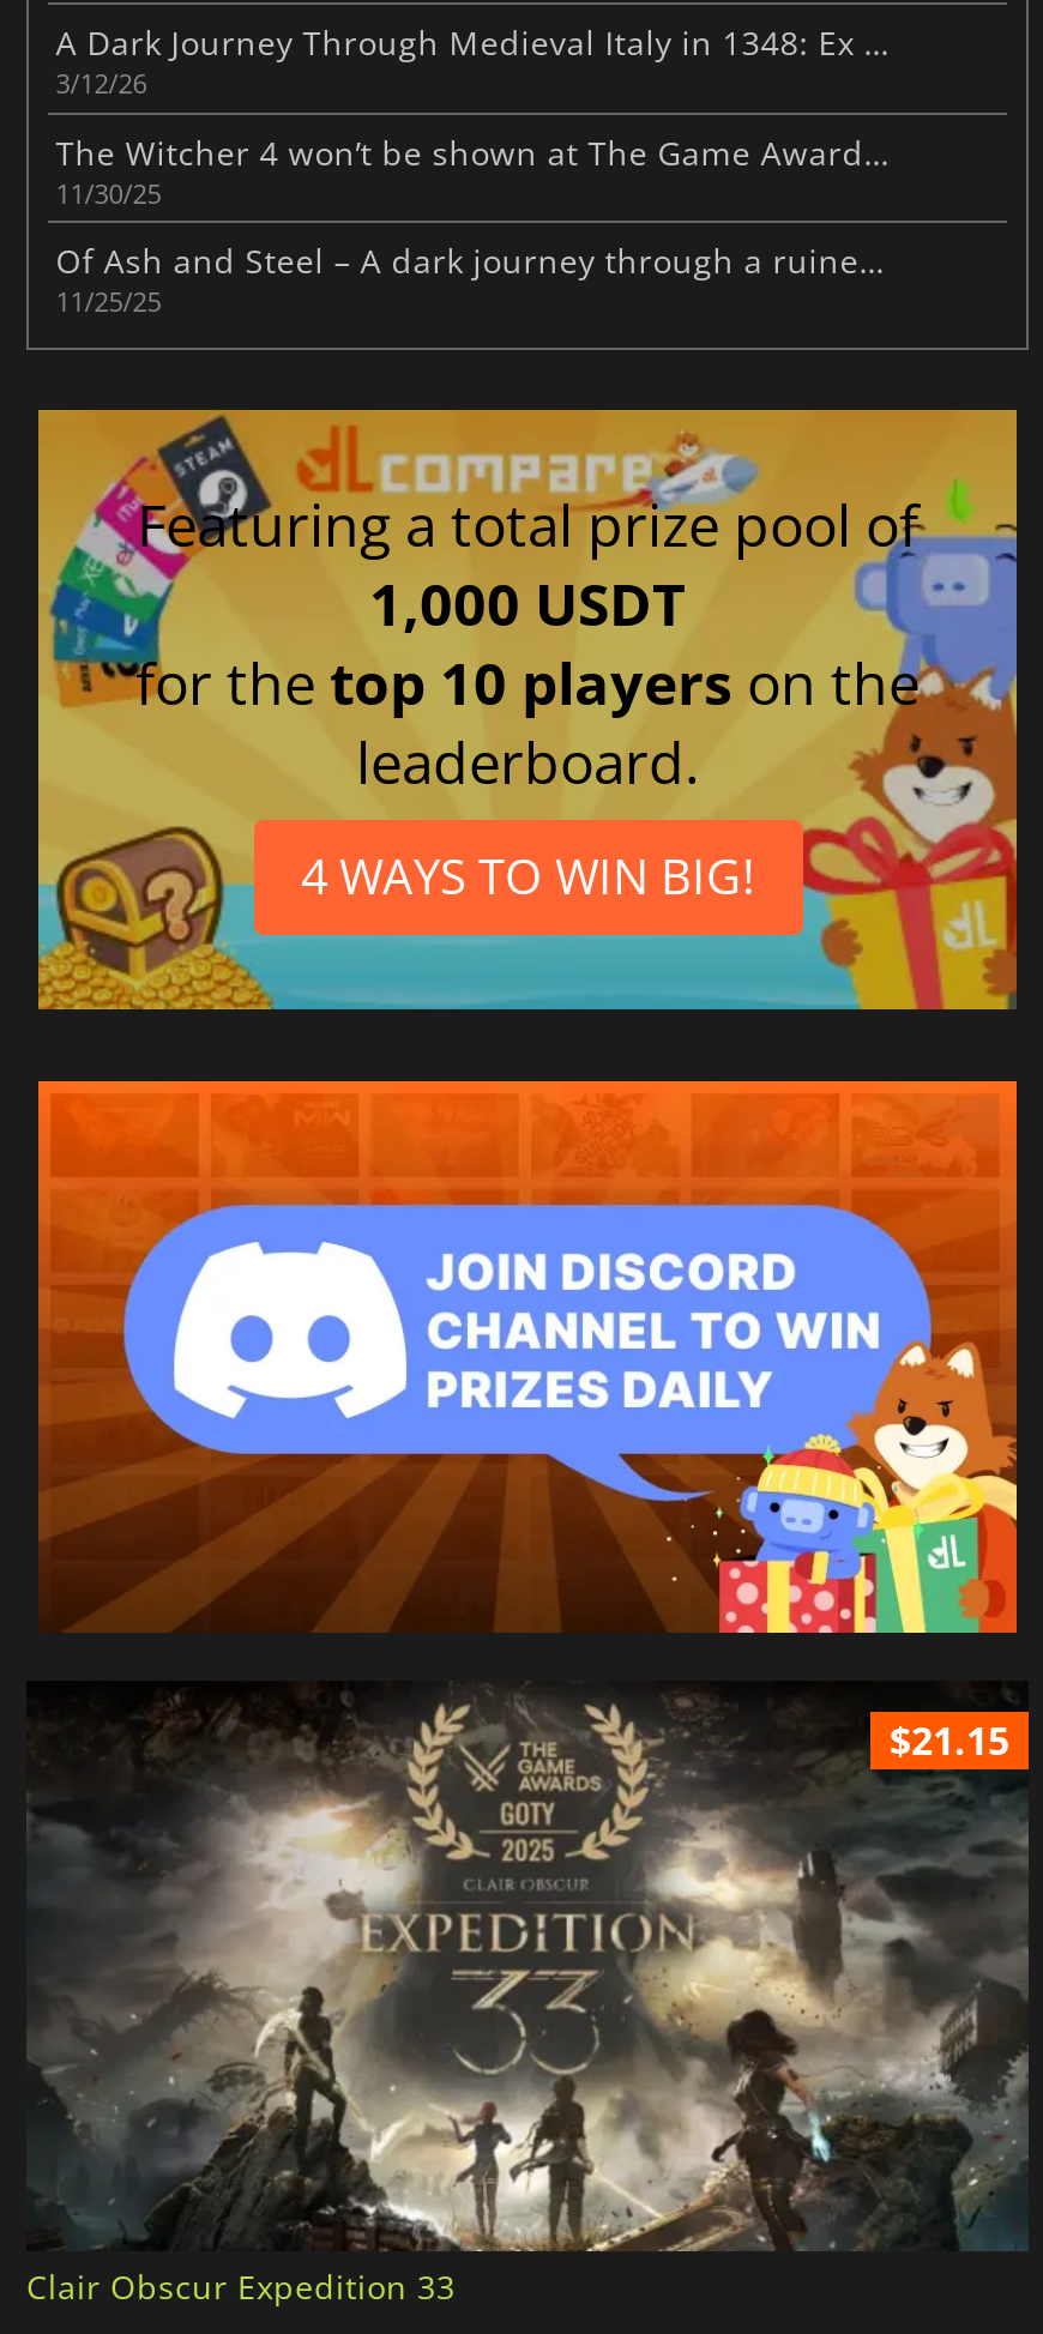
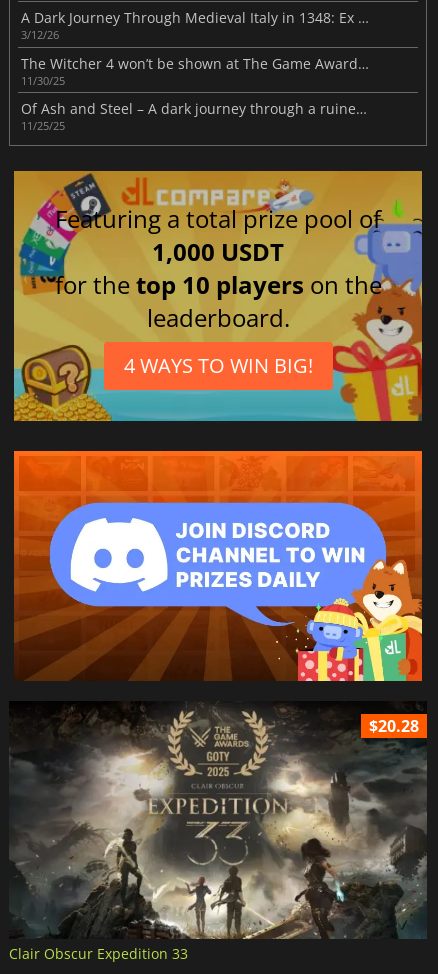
[890,1714,1009,1766] $21.15 -> [369,715,419,737] $20.28

